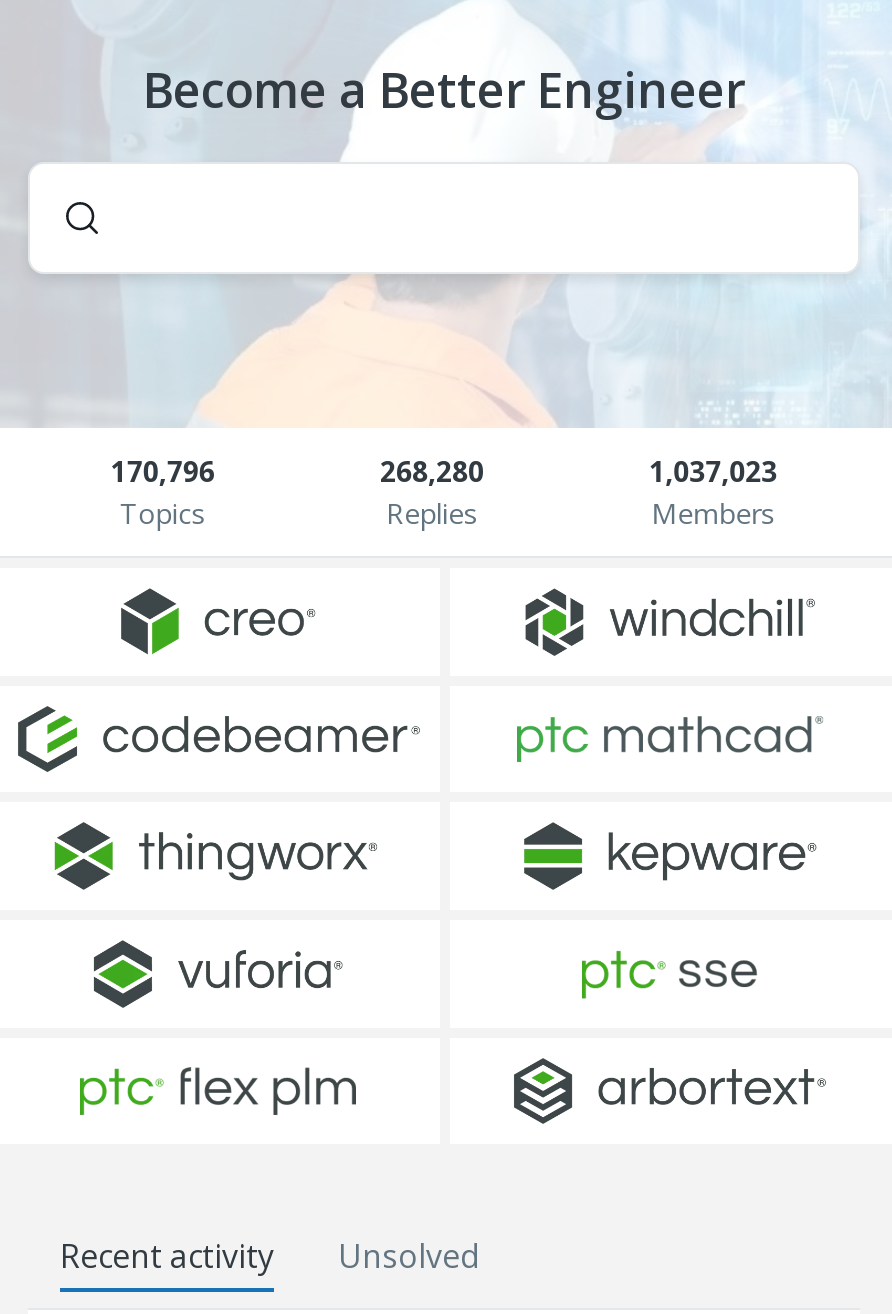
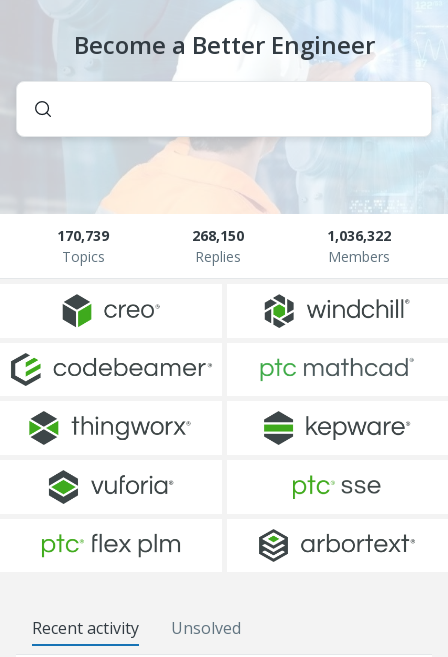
[111,452,215,490] 170,796 -> [57,226,109,245] 170,739
[380,452,484,490] 268,280 -> [192,226,244,245] 268,150
[649,452,777,490] 1,037,023 -> [327,226,391,245] 1,036,322

